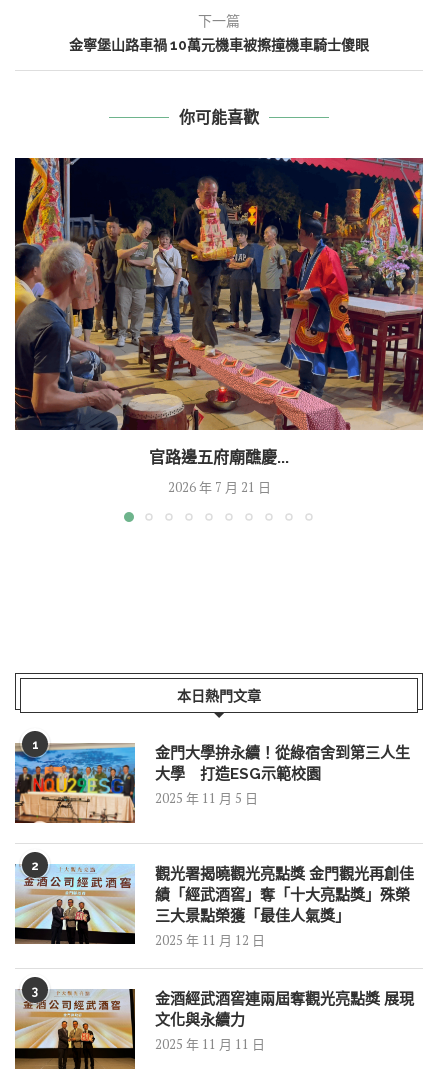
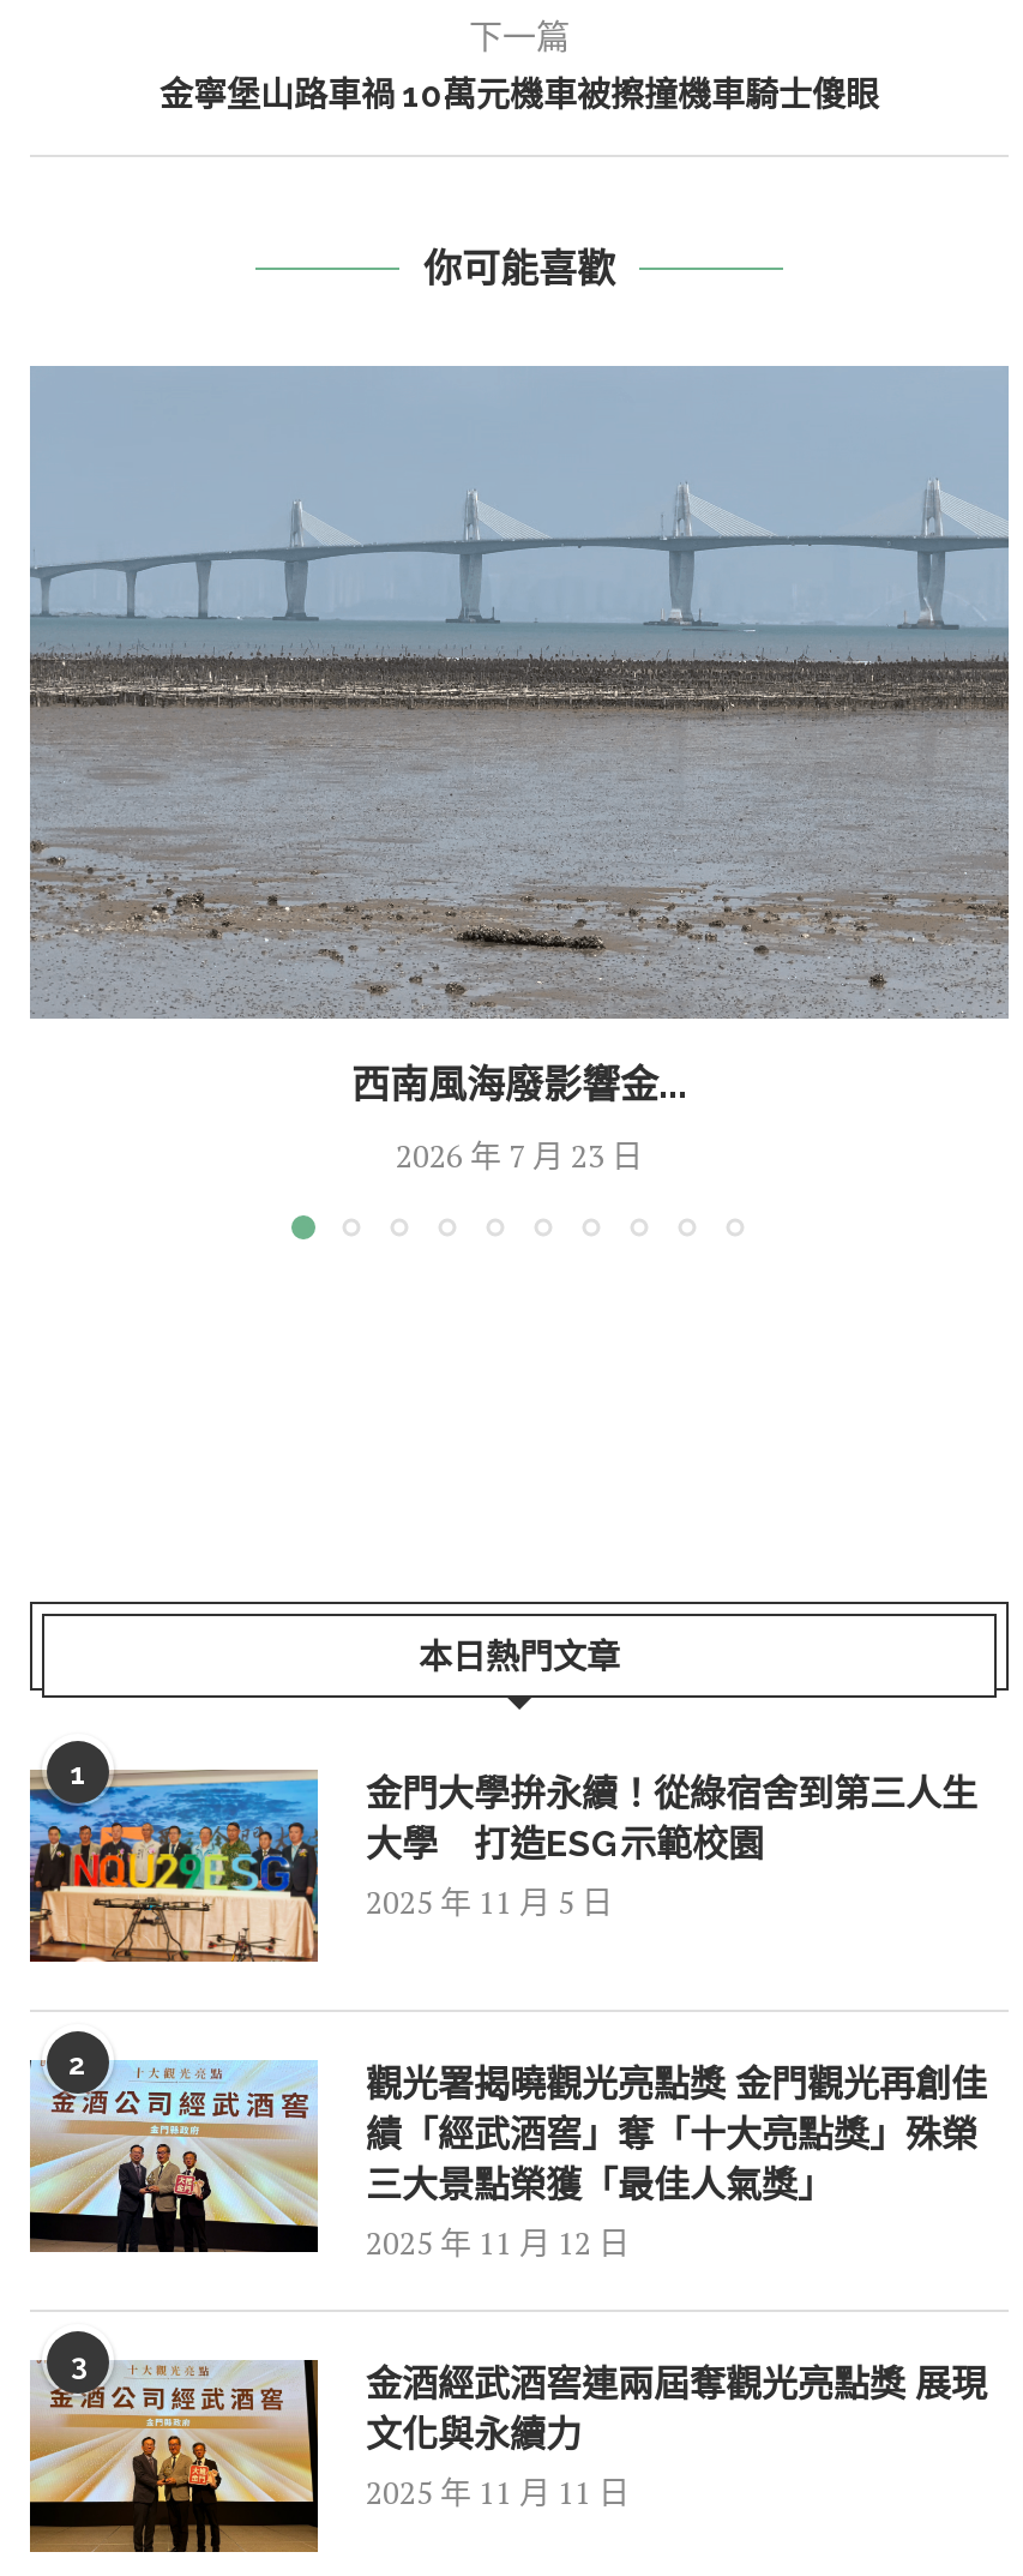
[14,157,424,467] [image] | 官路邊五府廟醮慶... -> [28,366,1011,1108] [image] | 西南風海廢影響金...
[167,478,270,496] 2026 年 7 月 21 日 -> [396,1134,643,1177] 2026 年 7 月 23 日

